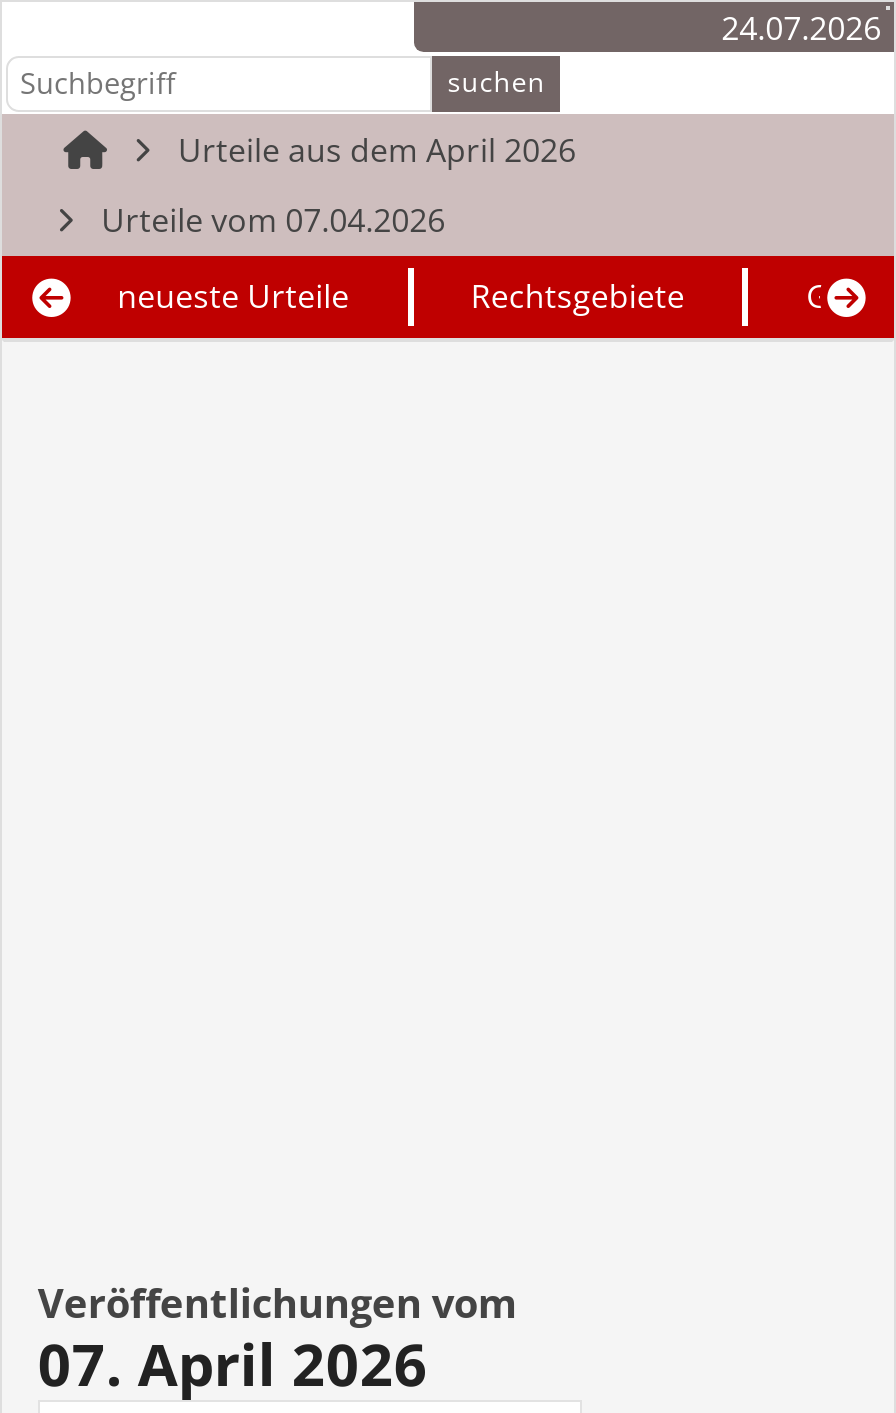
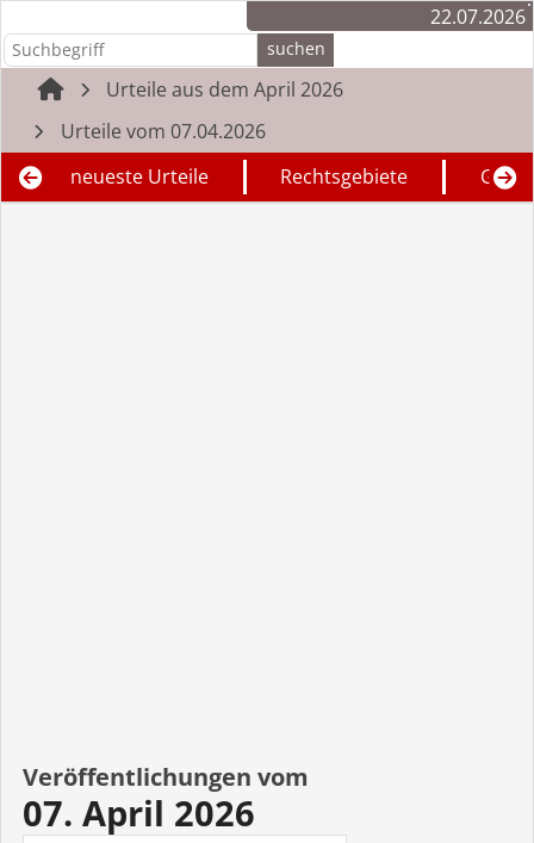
[721,5,881,49] 24.07.2026 -> [430,3,525,29] 22.07.2026

